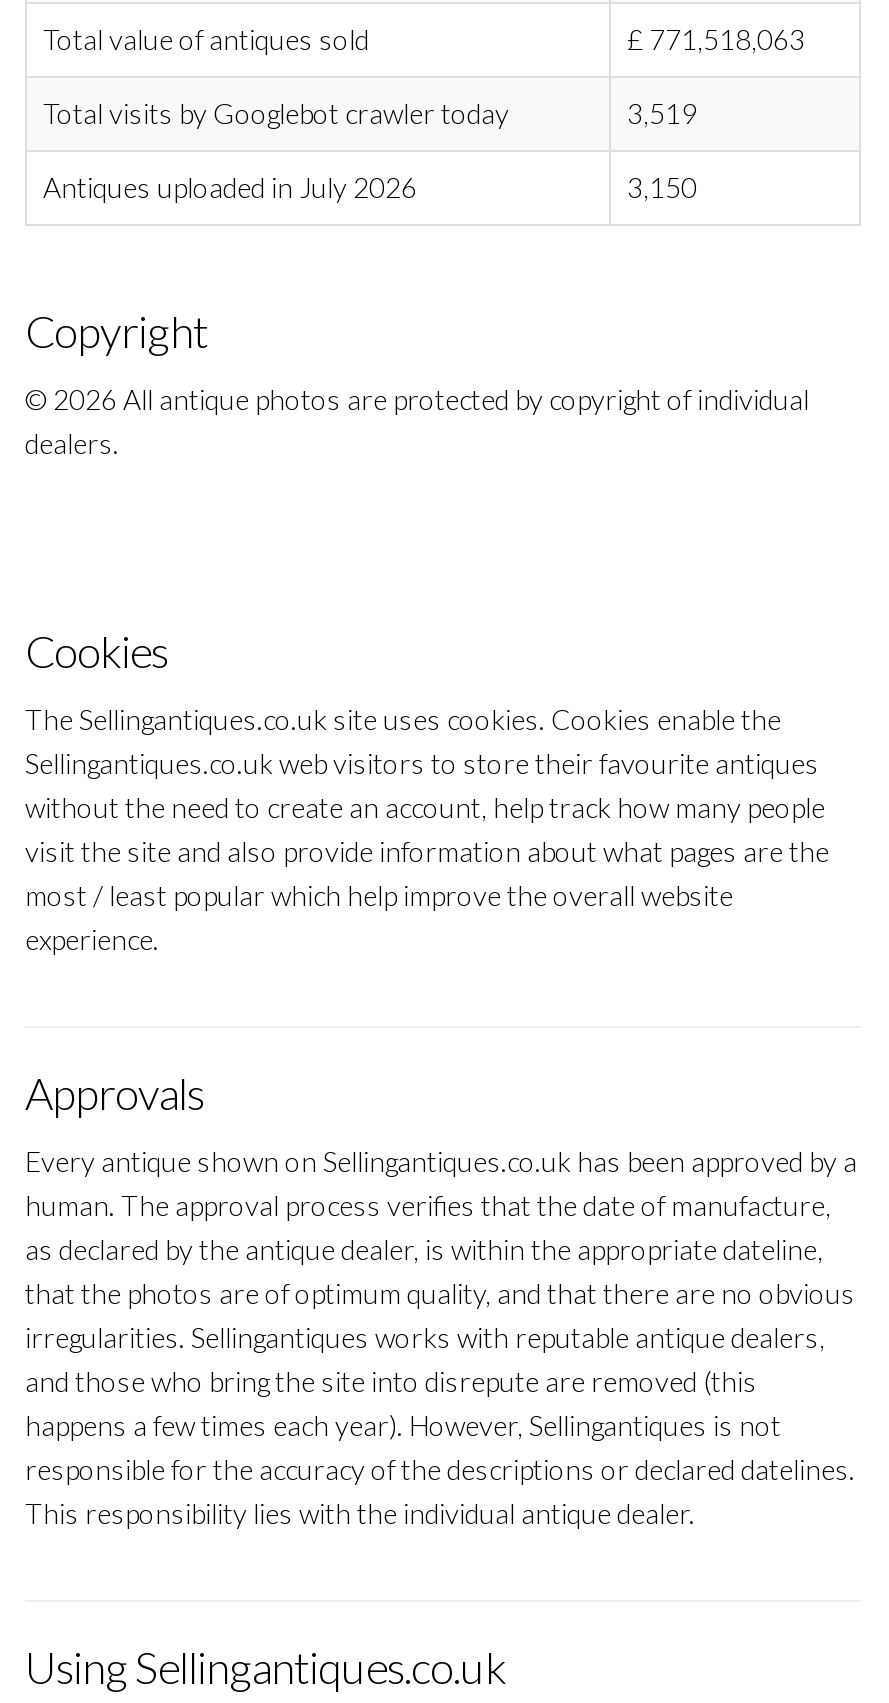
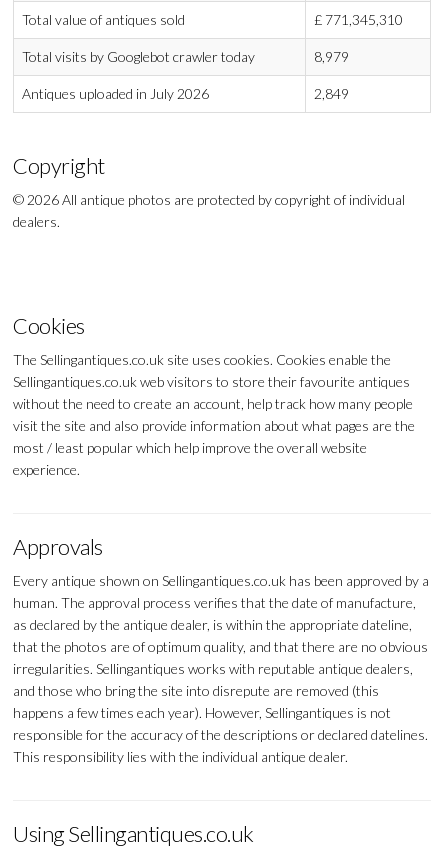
[627,21,805,55] £771,518,063 -> [314,11,403,28] £771,345,310
[627,95,697,129] 3,519 -> [314,48,349,65] 8,979
[627,169,697,203] 3,150 -> [314,85,349,102] 2,849

